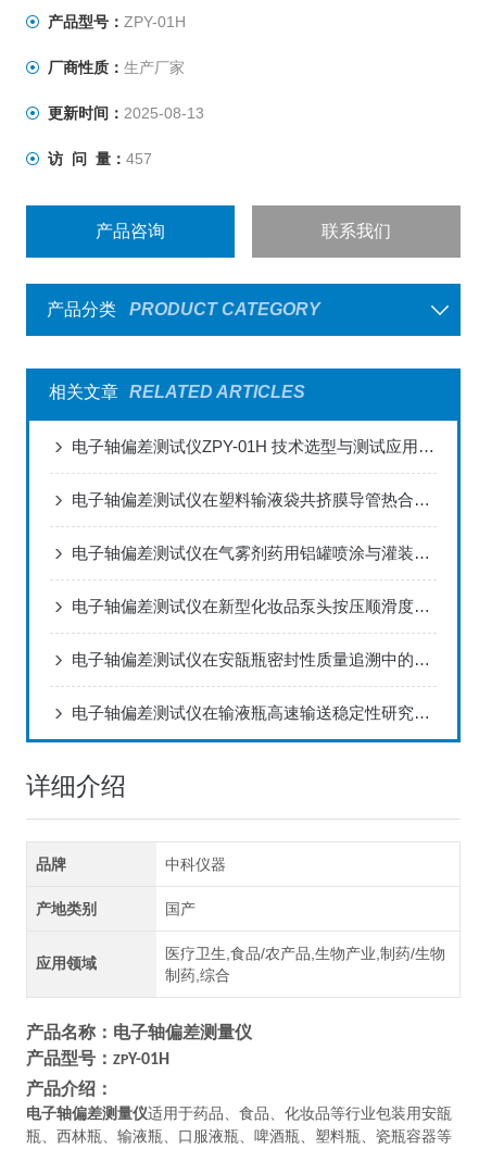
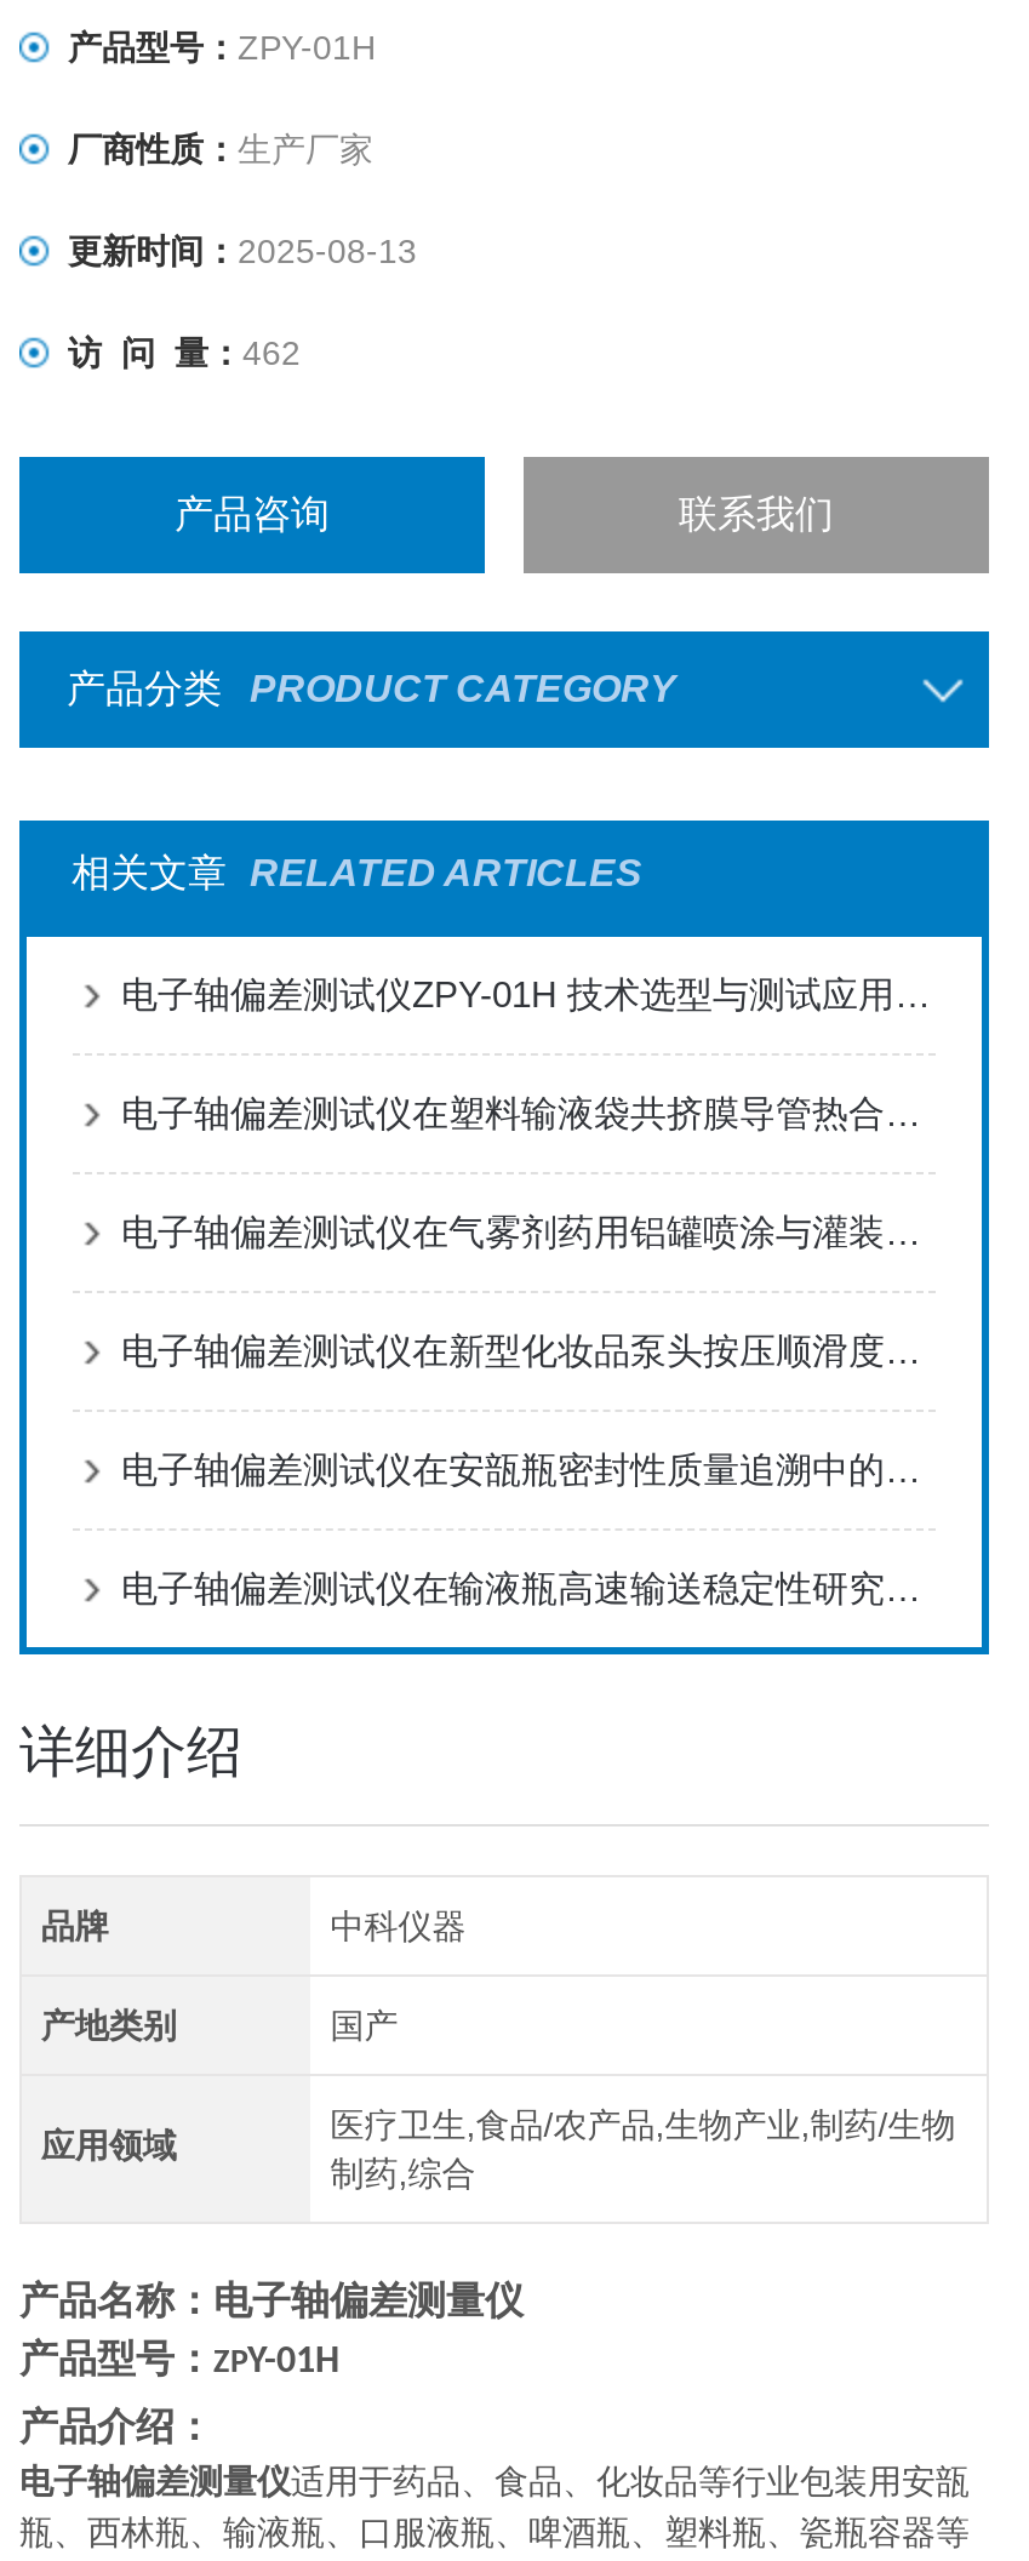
[48,150,152,168] 访 问 量：457 -> [68,334,301,373] 访 问 量：462

